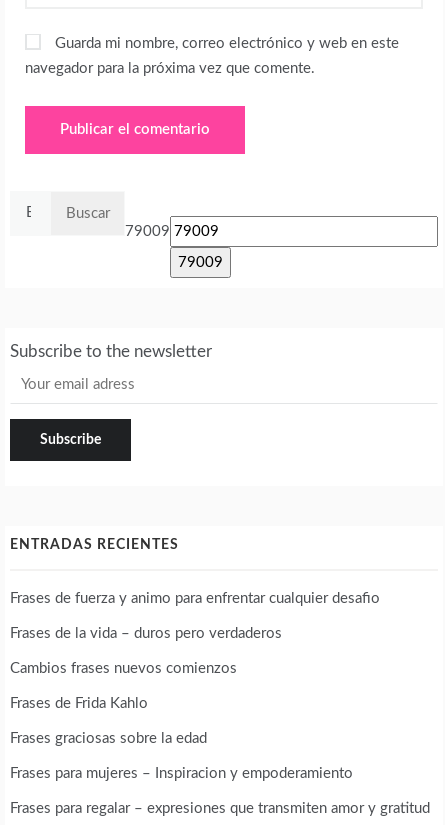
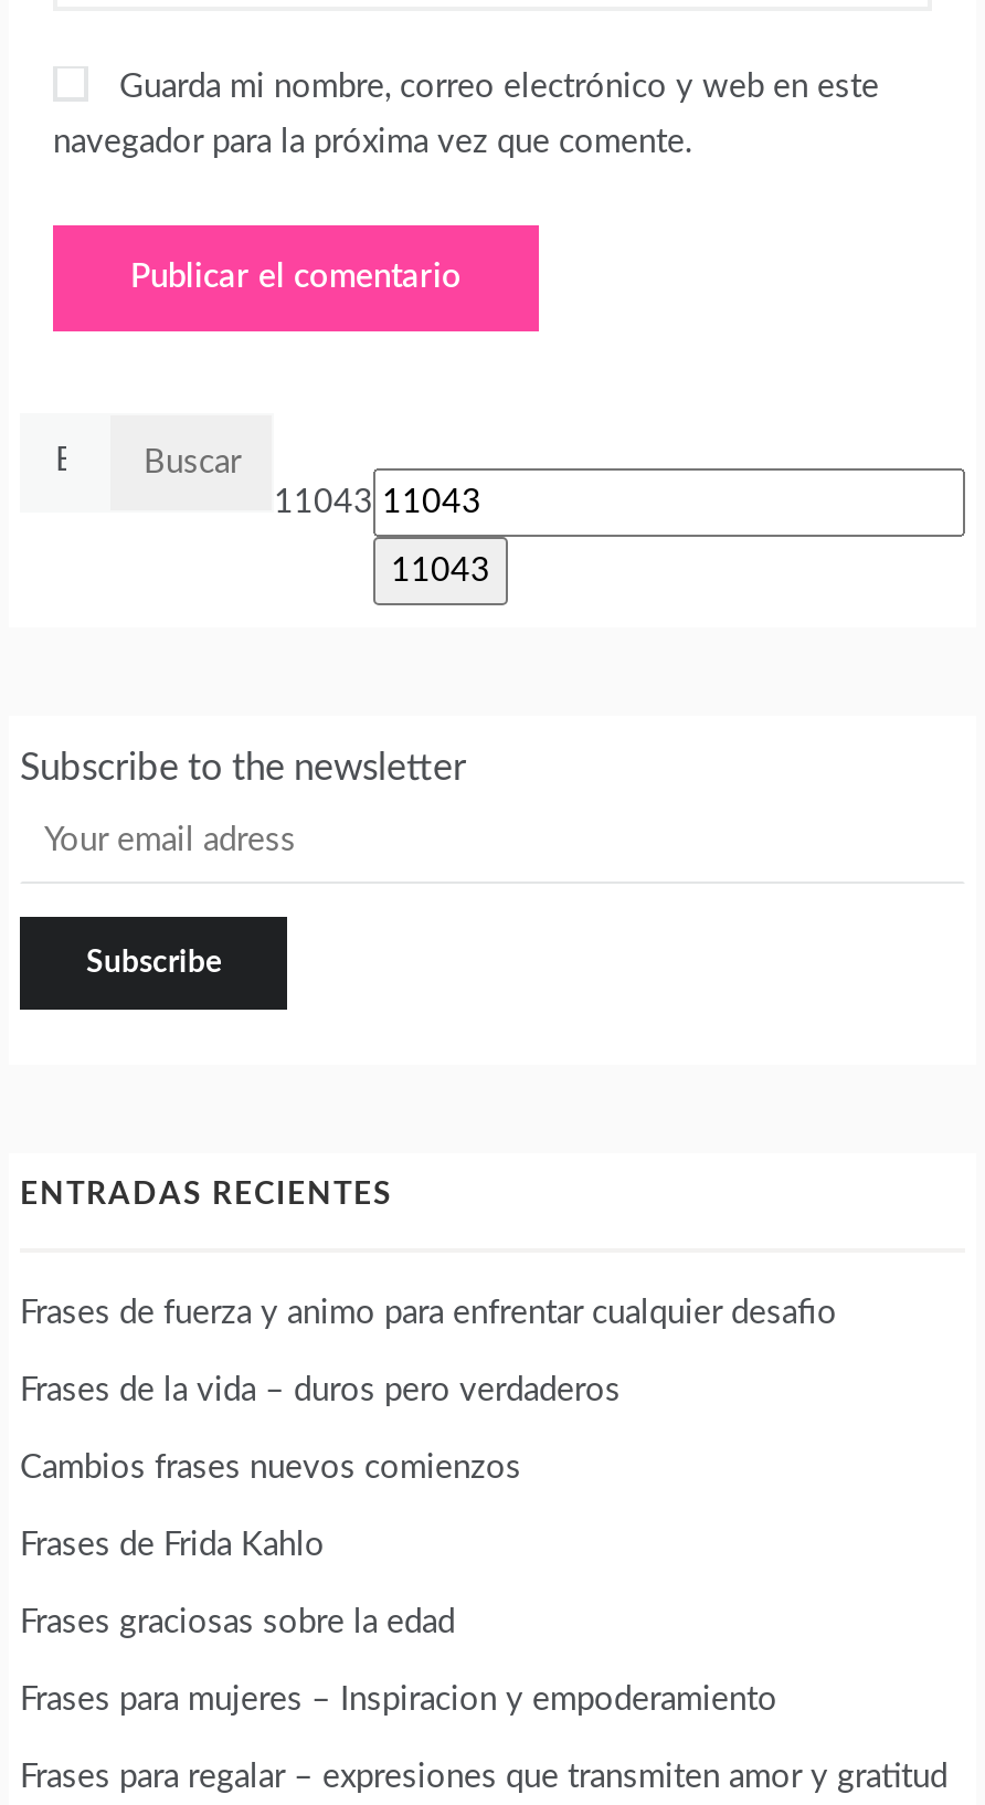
[125,224,170,239] 79009 -> [274,486,373,519] 11043

